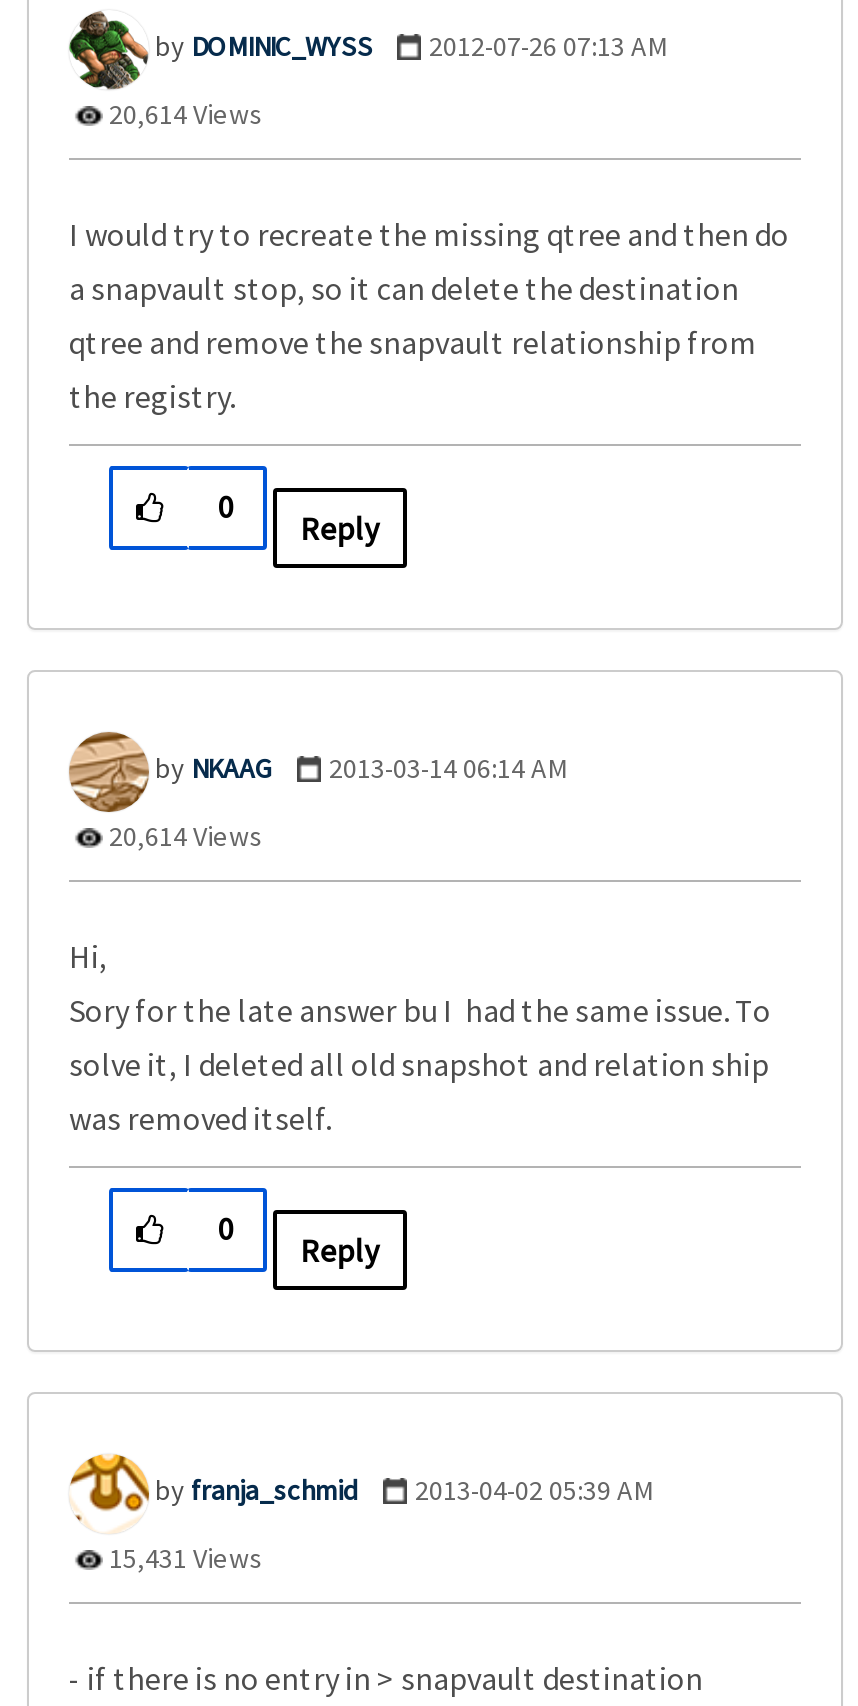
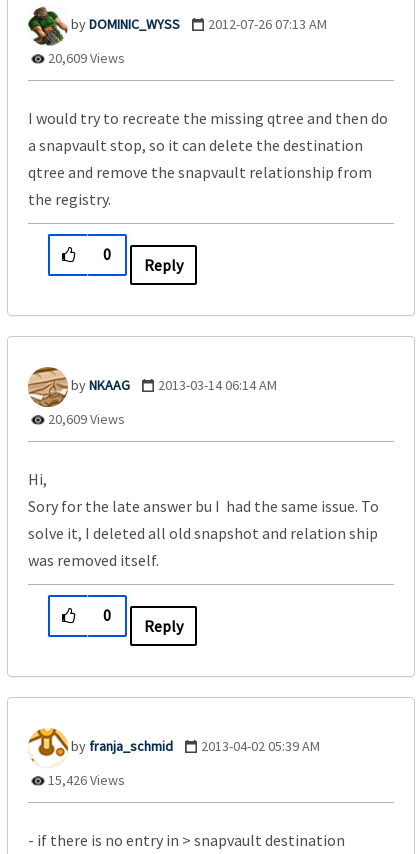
[103,95,263,131] 20,614 Views -> [45,49,125,67] 20,609 Views
[103,817,263,853] 20,614 Views -> [45,410,125,428] 20,609 Views
[103,1539,263,1575] 15,431 Views -> [45,771,125,789] 15,426 Views

